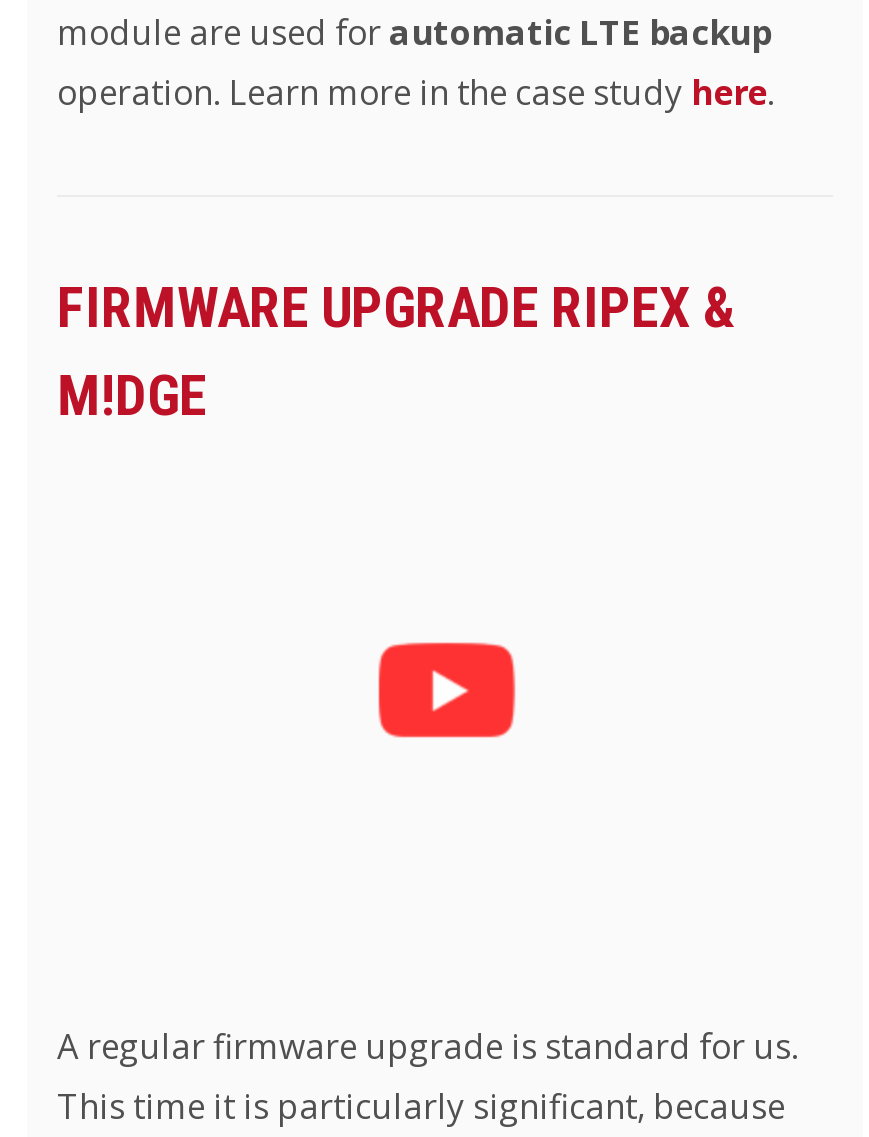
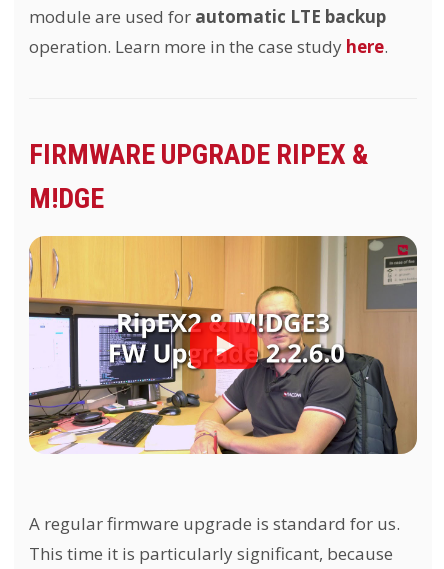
none -> [28,235,418,455] [image]

